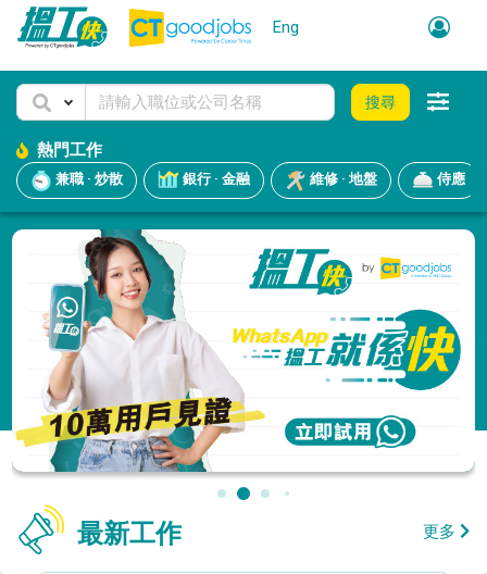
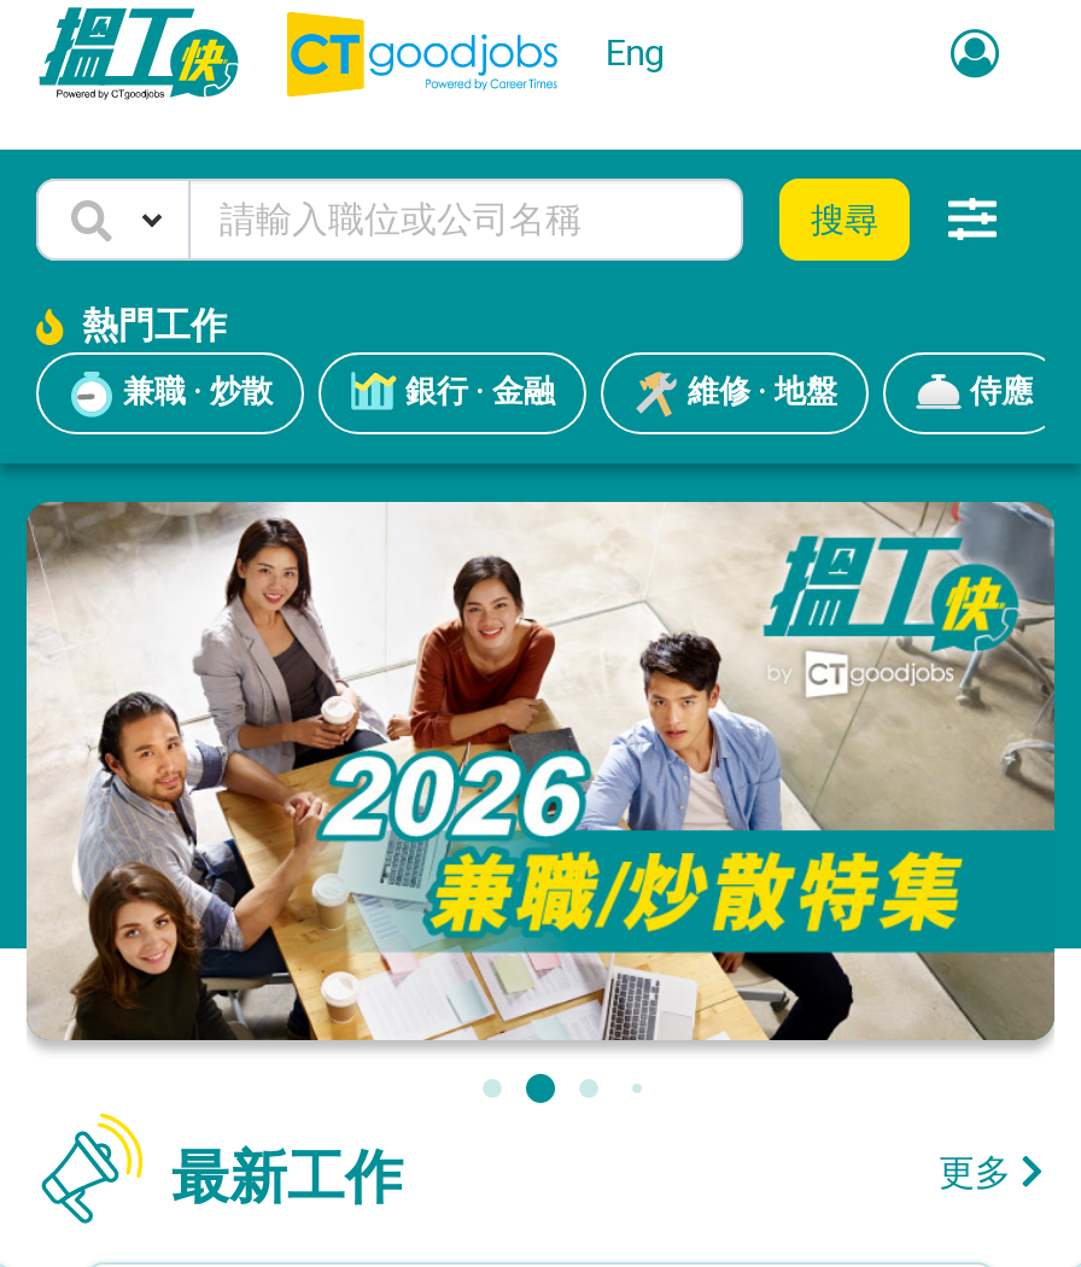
[11,228,476,473] [image] -> [24,500,1057,1043] [image]

